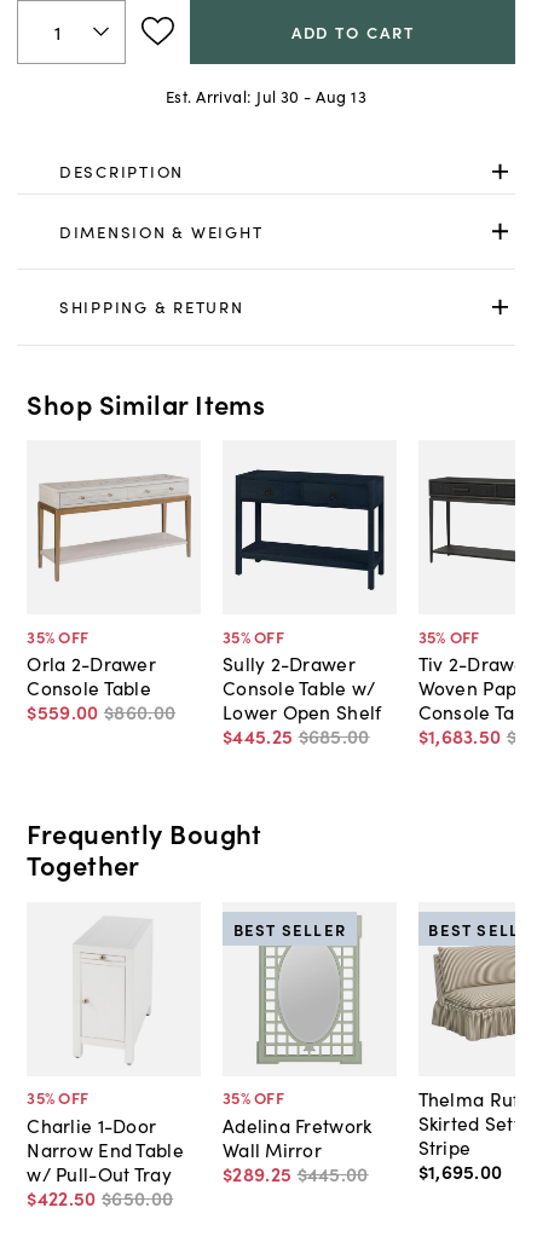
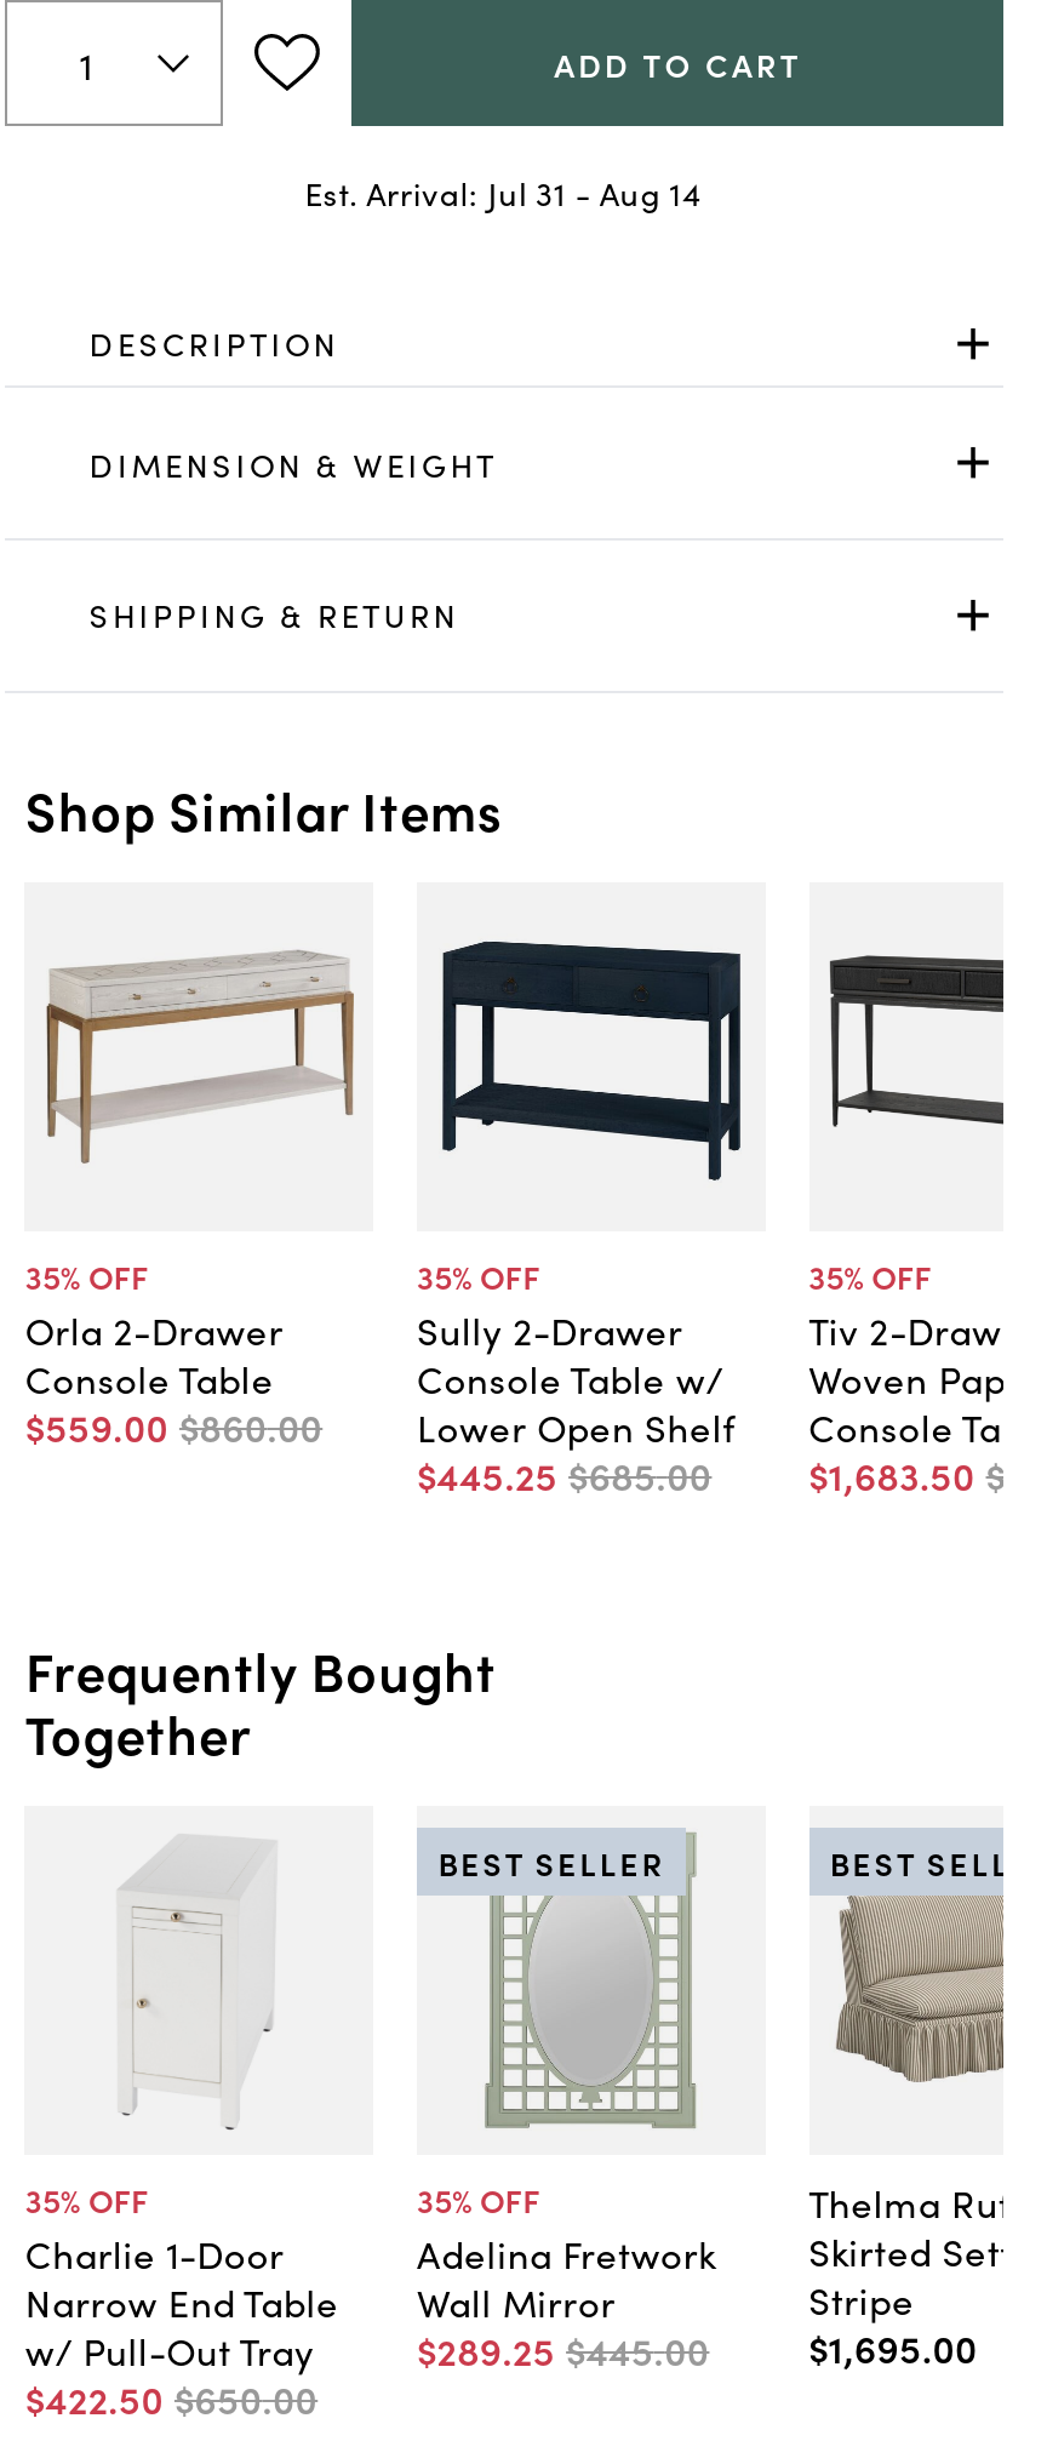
[165,85,367,108] Est. Arrival: Jul 30 - Aug 13 -> [305,170,703,216] Est. Arrival: Jul 31 - Aug 14

